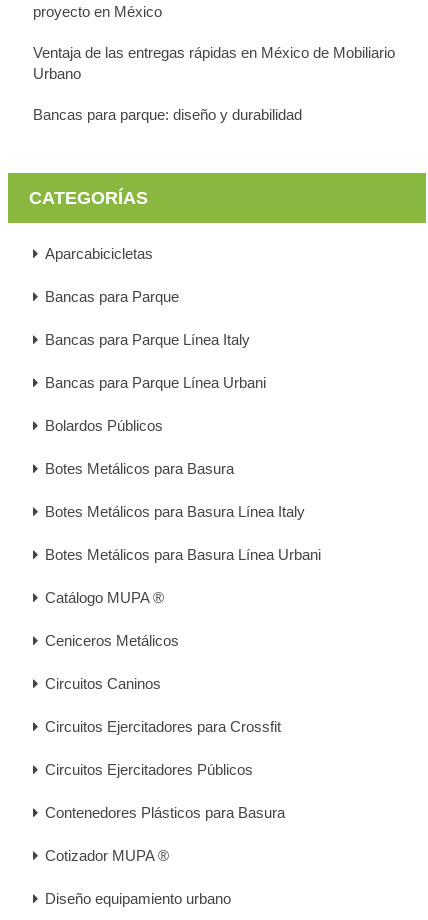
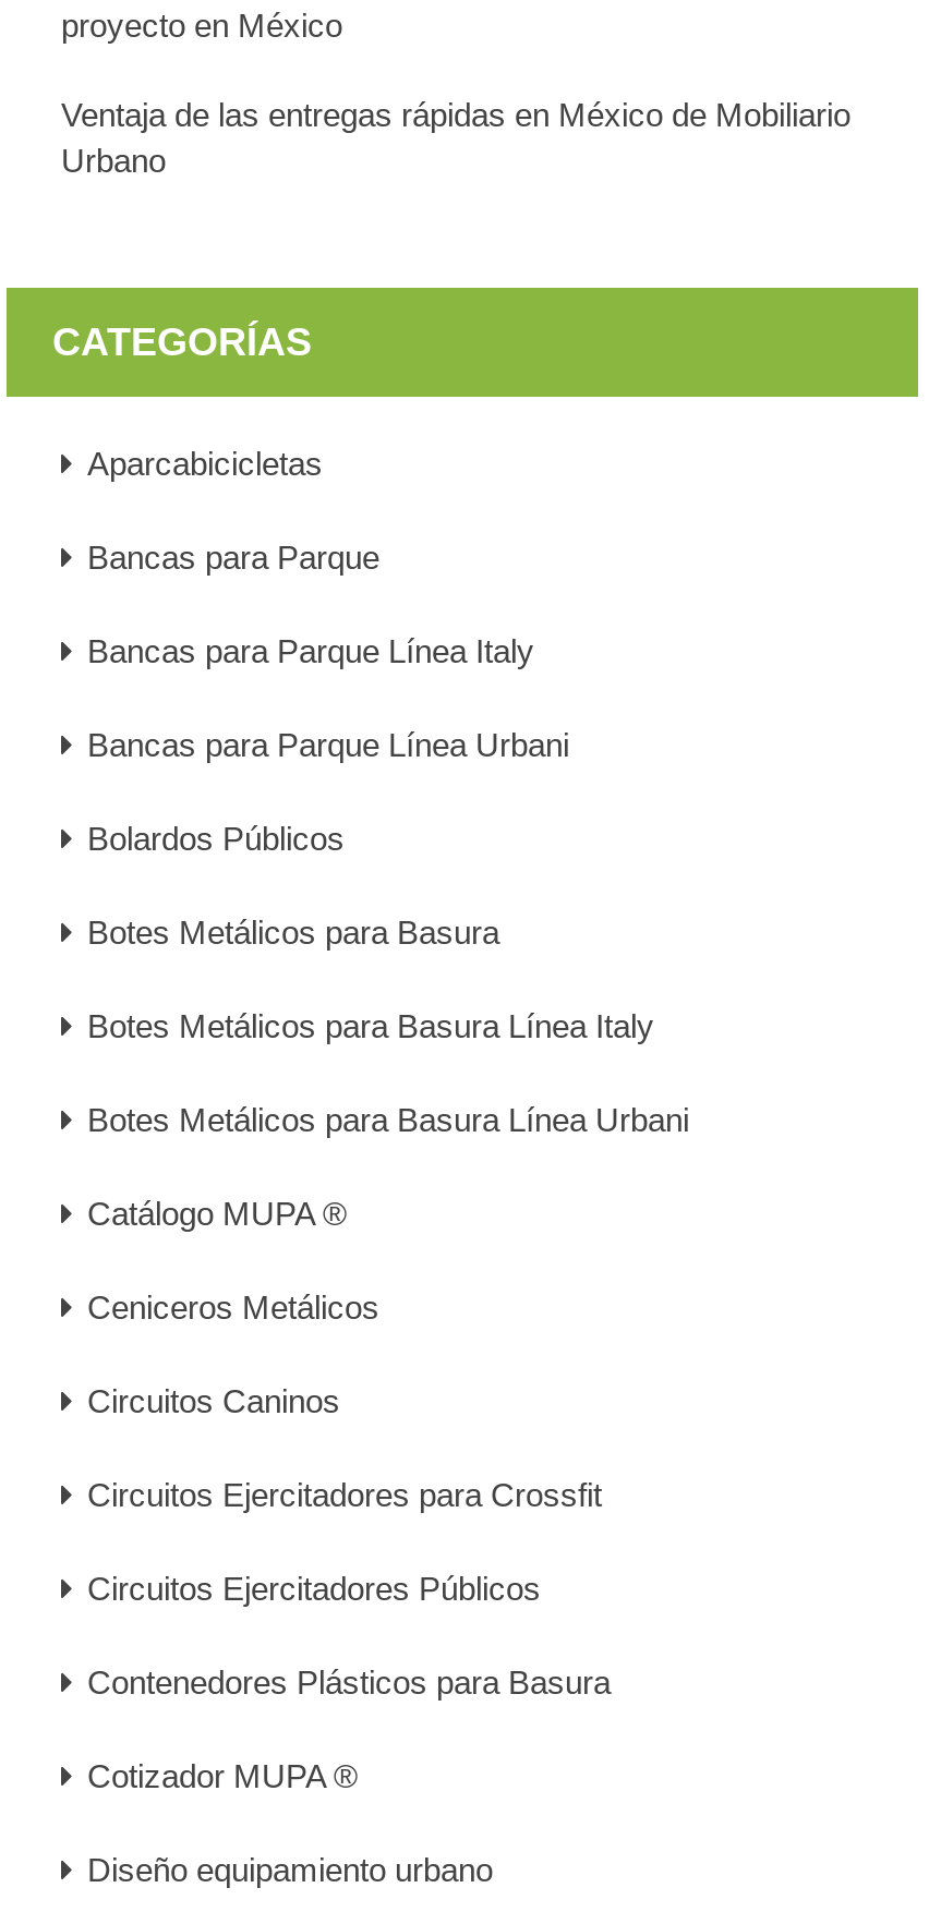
[33,106,302,123] Bancas para parque: diseño y durabilidad -> none

